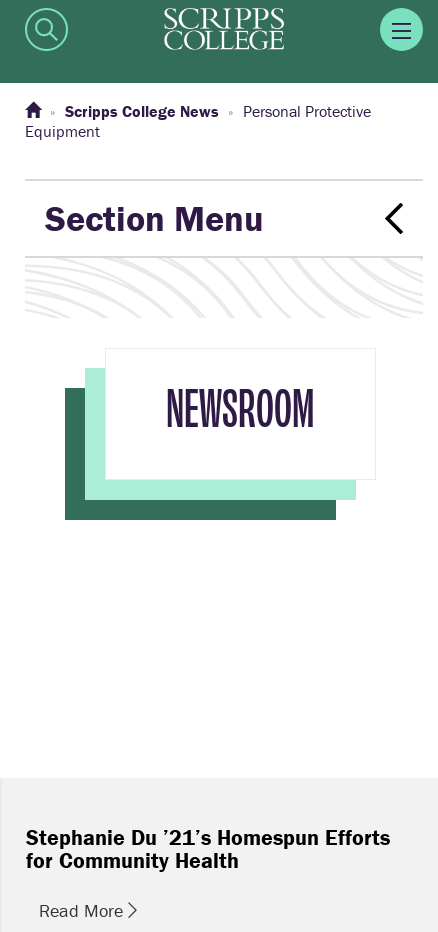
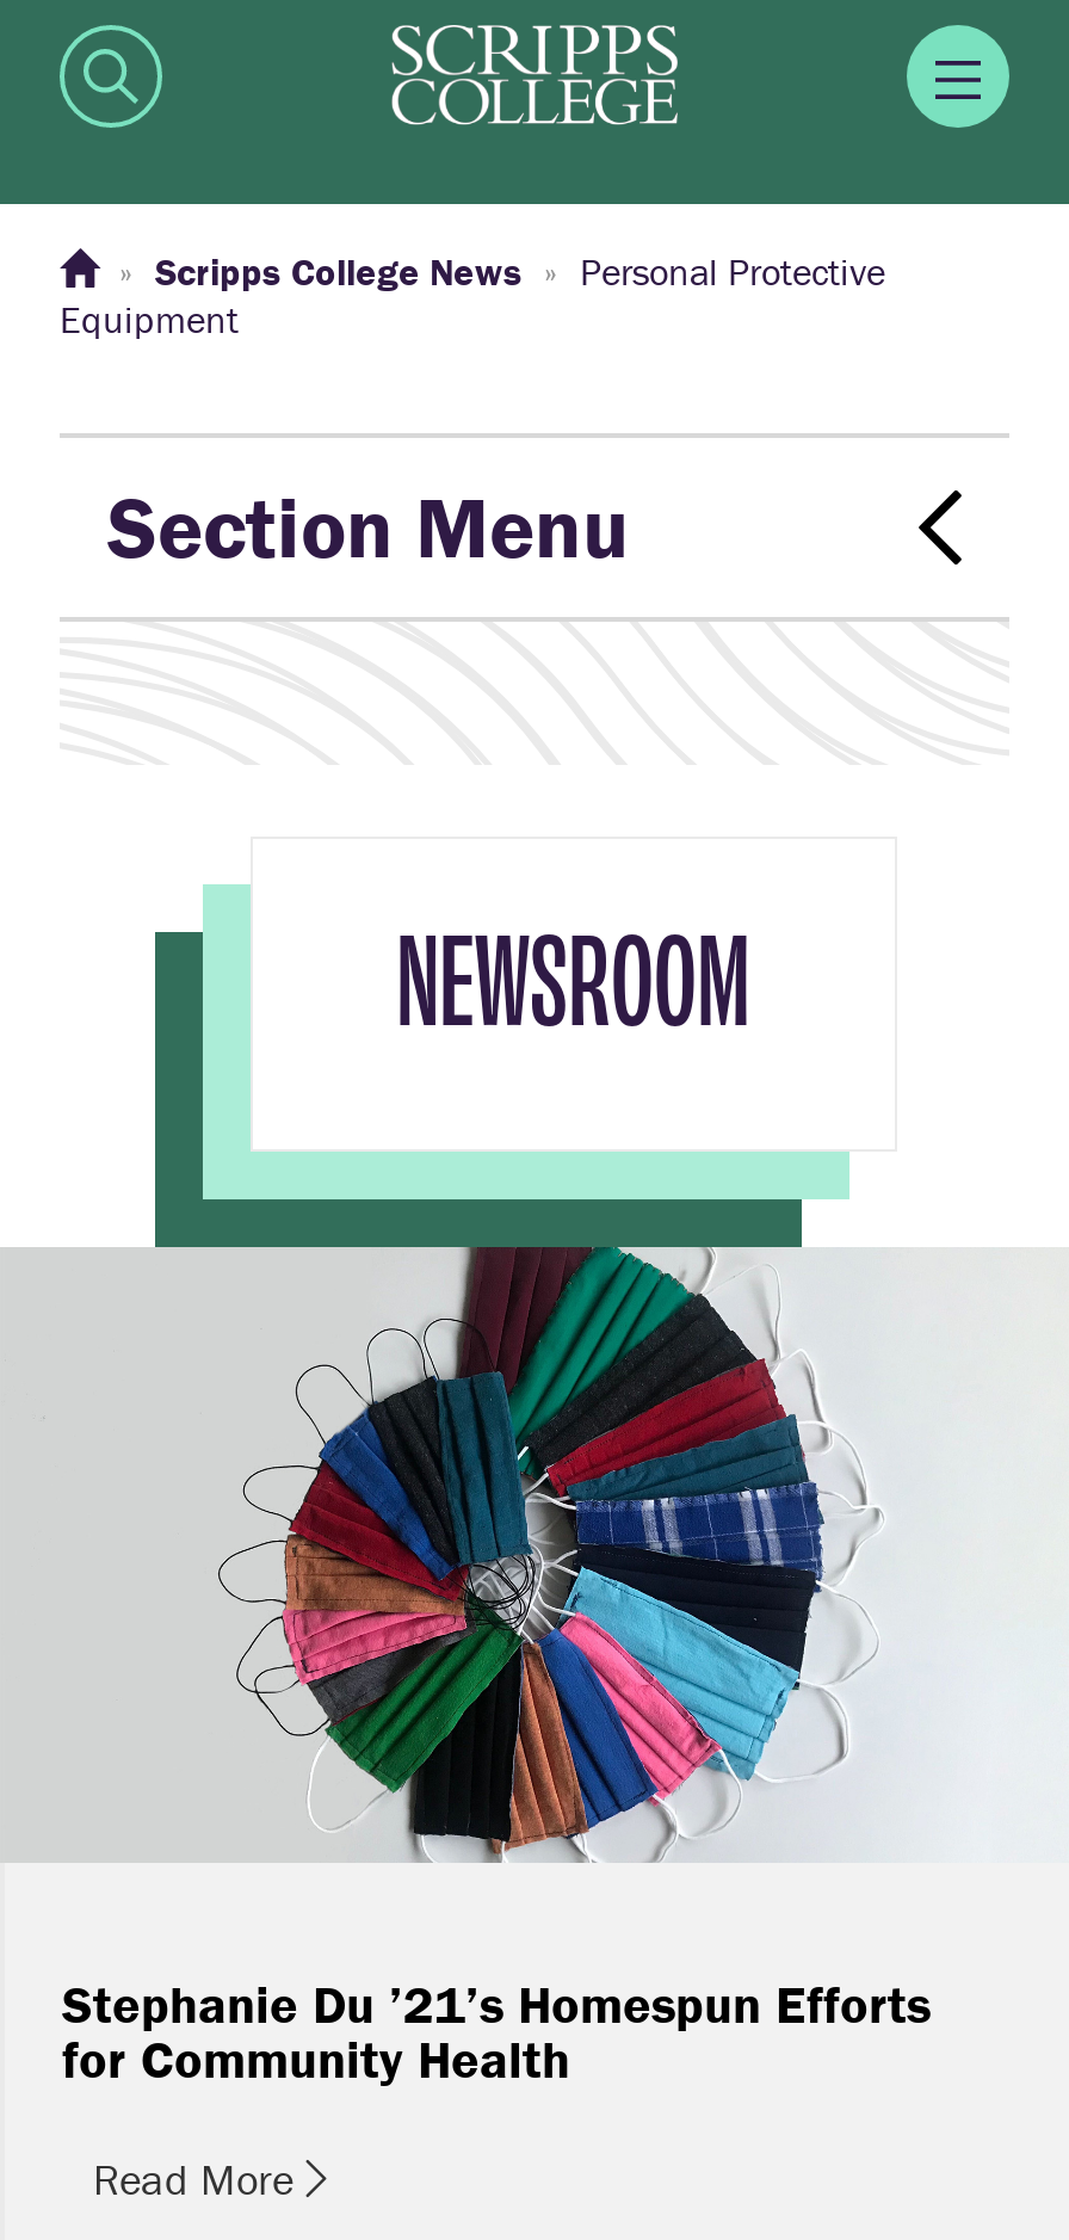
none -> [7,1245,957,1865] [image]

